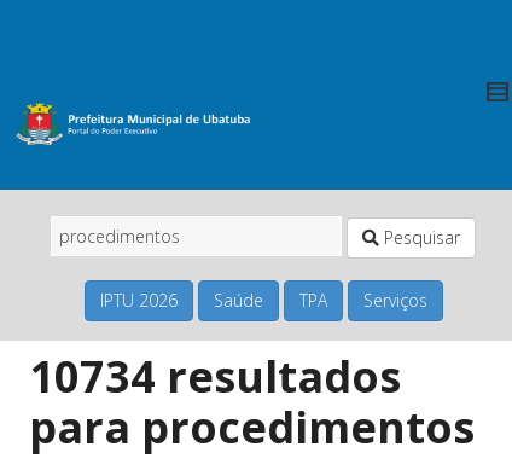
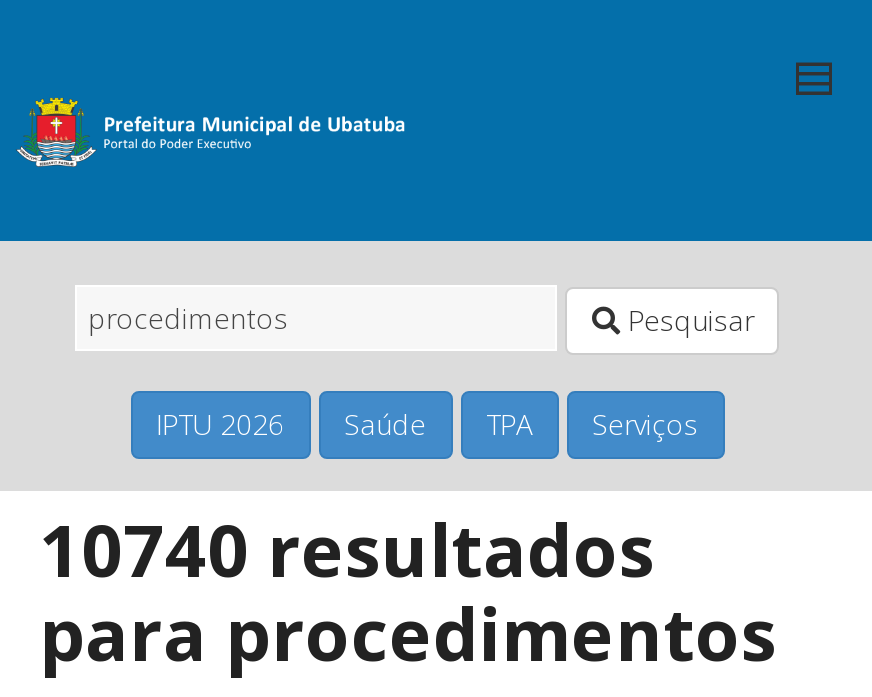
[29,347,401,406] 10734 resultados -> [39,501,655,599] 10740 resultados

